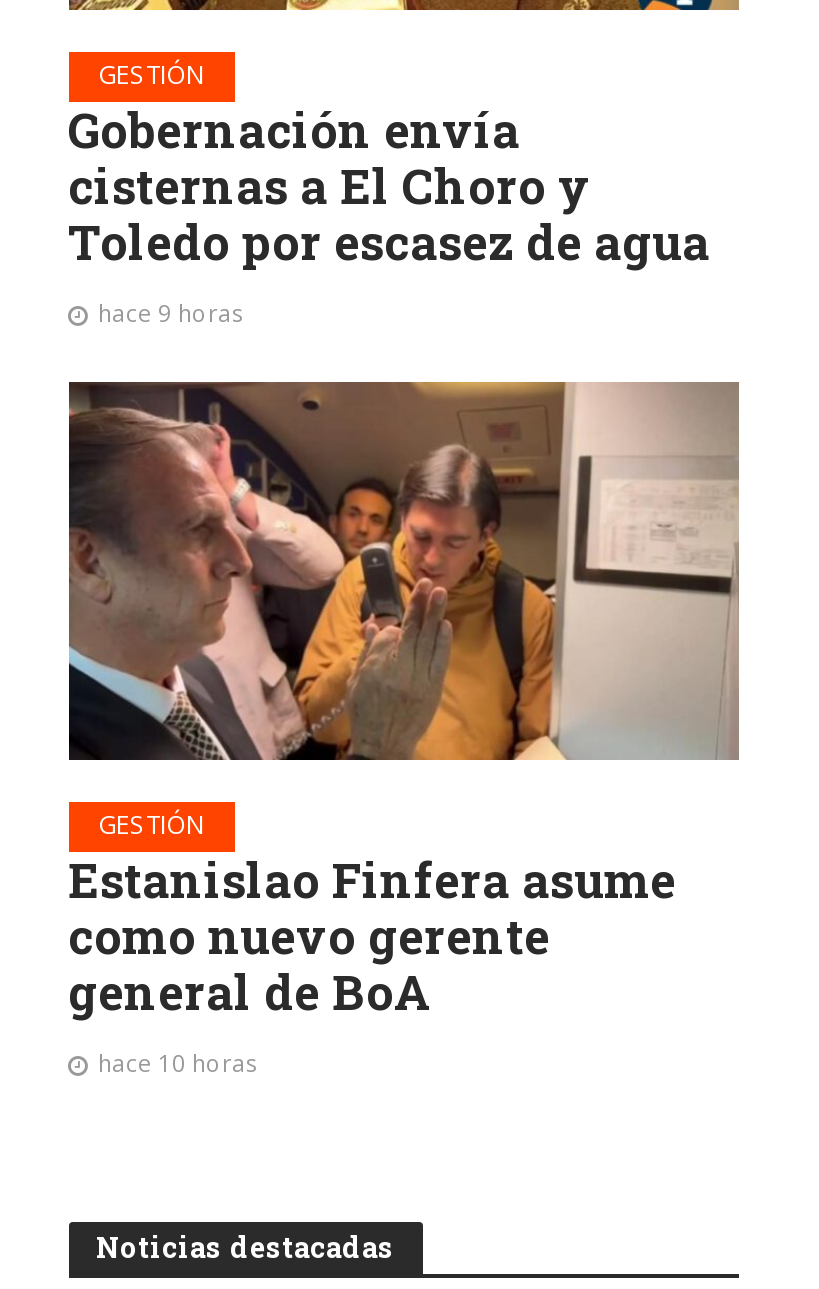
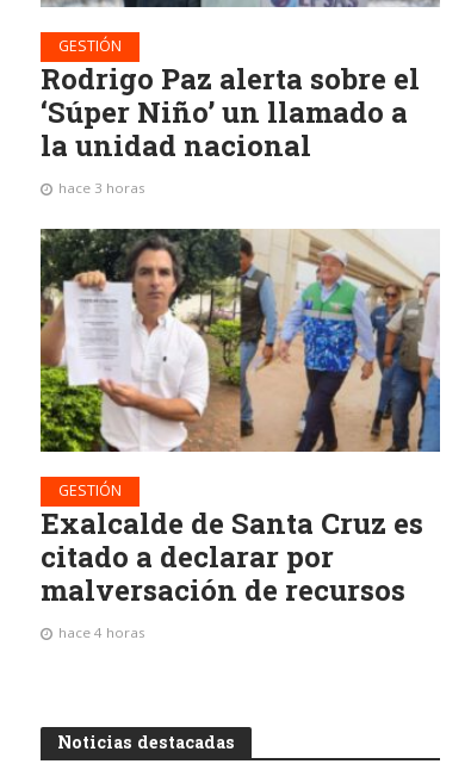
[68,99,710,329] Gobernación envía | cisternas a El Choro y | Toledo por escasez de agua | hace 9 horas -> [40,59,419,196] Rodrigo Paz alerta sobre el | ‘Súper Niño’ un llamado a | la unidad nacional | hace 3 horas
[67,380,741,762] [image] -> [39,228,441,453] [image]
[68,848,676,1078] Estanislao Finfera asume | como nuevo gerente | general de BoA | hace 10 horas -> [40,504,423,641] Exalcalde de Santa Cruz es | citado a declarar por | malversación de recursos | hace 4 horas

